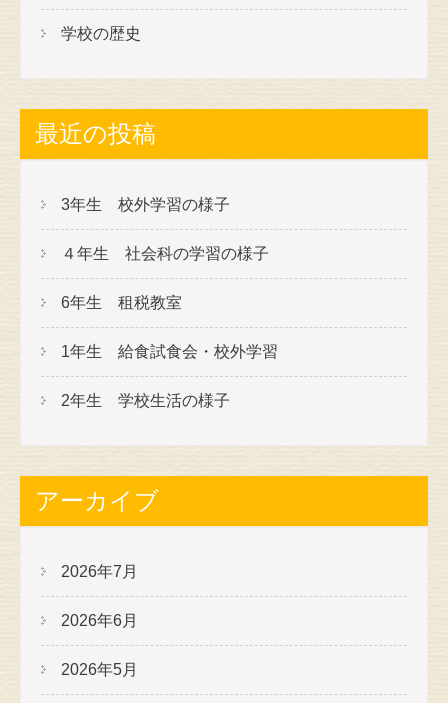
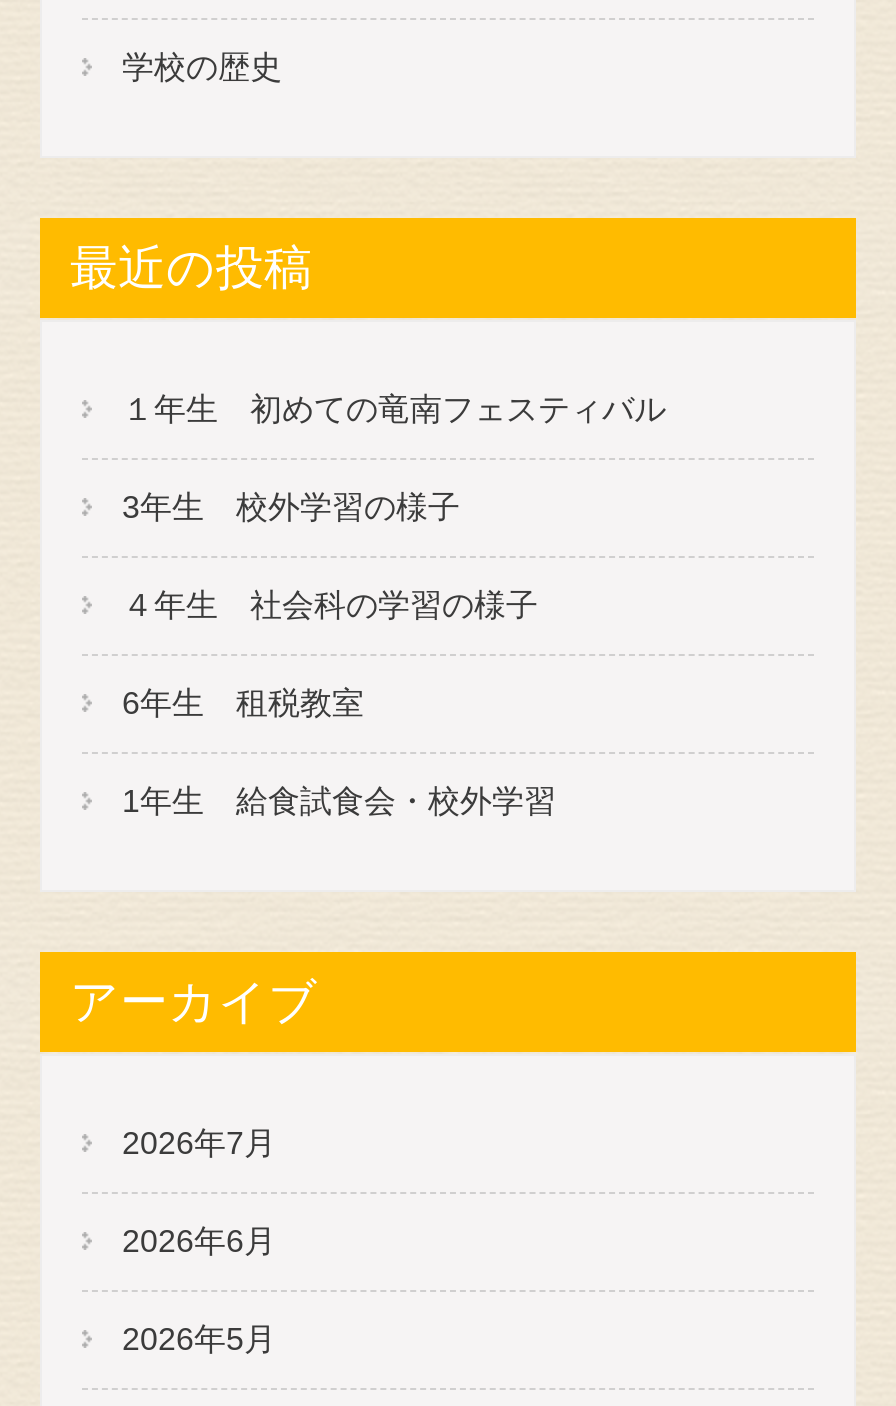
none -> [122,392,666,426] １年生 初めての竜南フェスティバル
moved [61,196,278,360] -> [122,490,556,818]: 3年生 校外学習の様子 | ４年生 社会科の学習の様子 | 6年生 租税教室 | 1年生 給食試食会・校外学習
[61,392,230,409] 2年生 学校生活の様子 -> none

